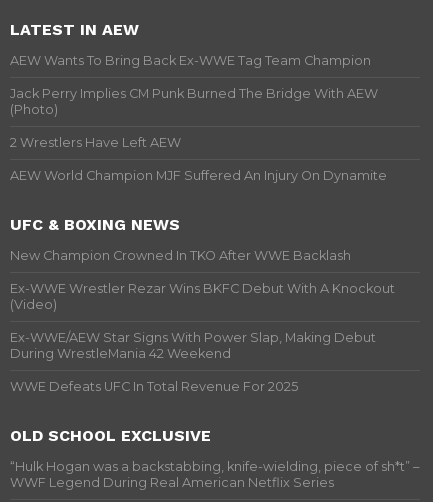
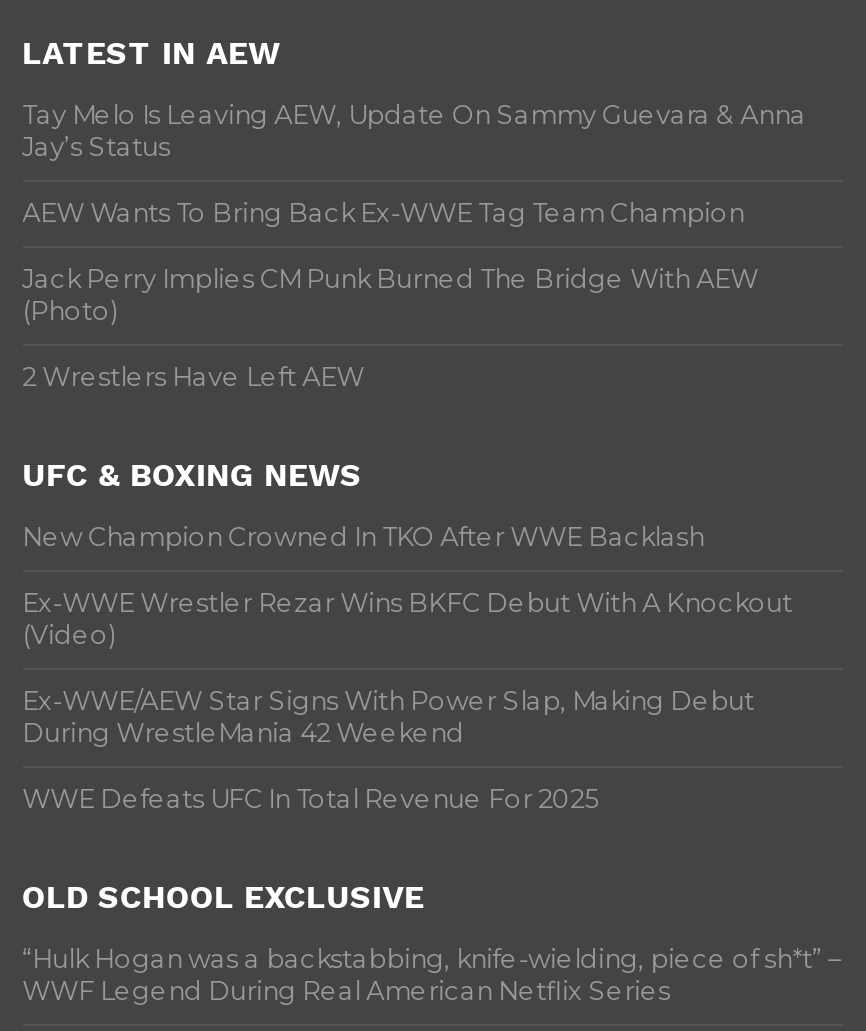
none -> [22,100,806,162] Tay Melo Is Leaving AEW, Update On Sammy Guevara & Anna | Jay’s Status
moved [10,53,378,150] -> [22,198,758,392]: AEW Wants To Bring Back Ex-WWE Tag Team Champion | Jack Perry Implies CM Punk Burned The Bridge With AEW | (Photo) | 2 Wrestlers Have Left AEW
[10,168,387,183] AEW World Champion MJF Suffered An Injury On Dynamite -> none

